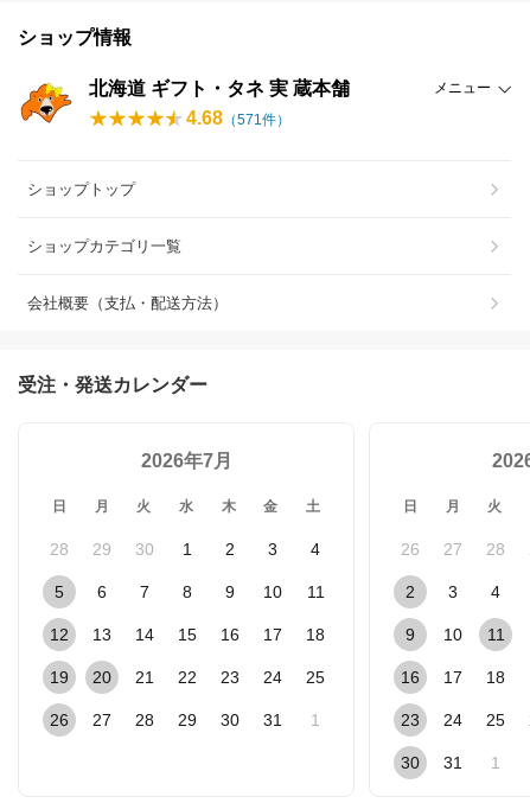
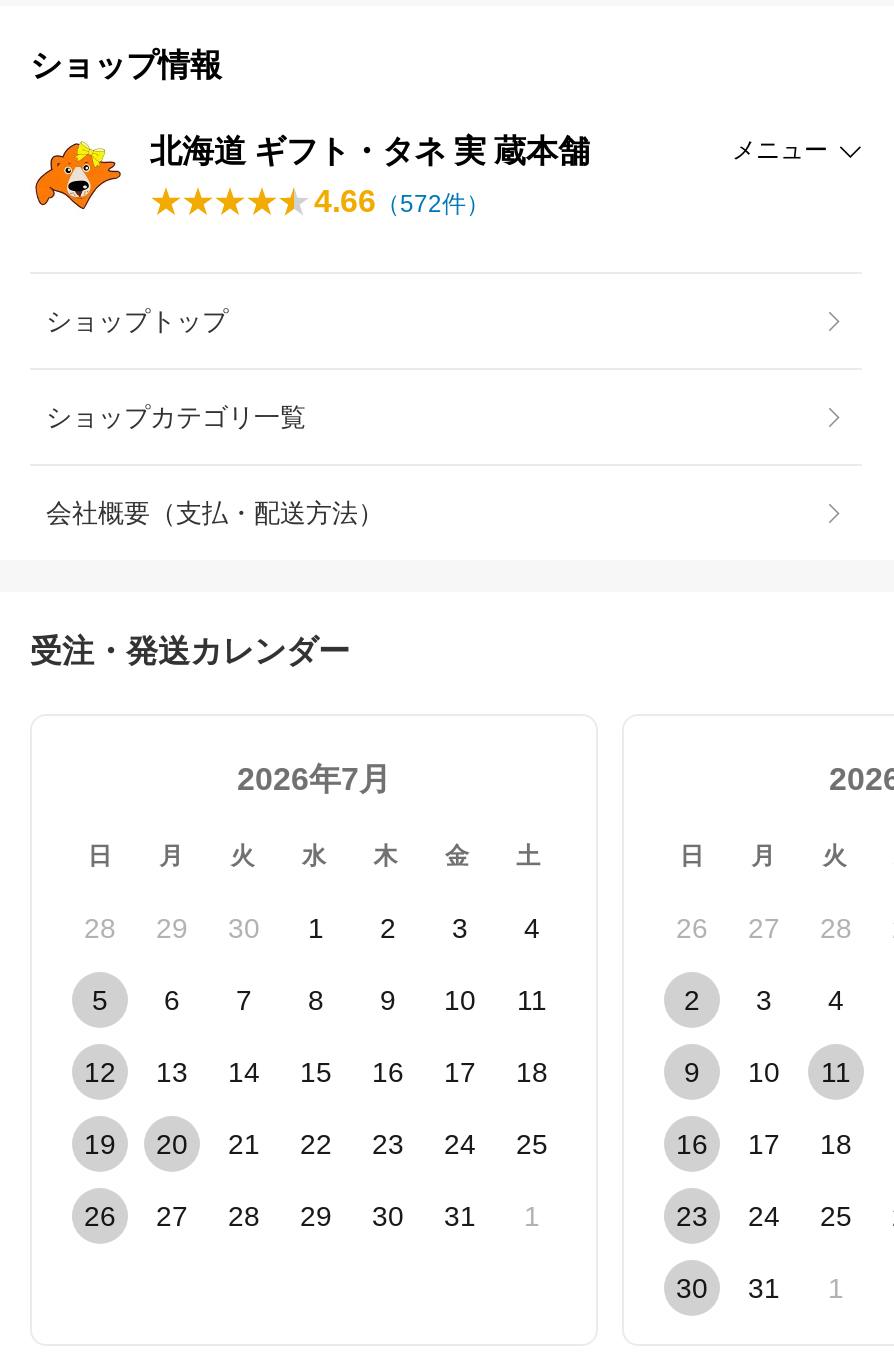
[186,108,290,128] 4.68（571件） -> [314,184,490,218] 4.66（572件）

